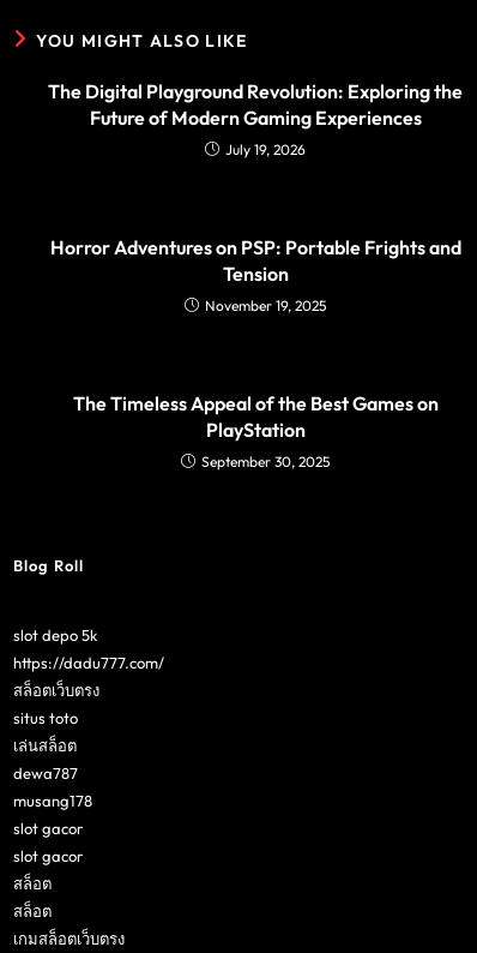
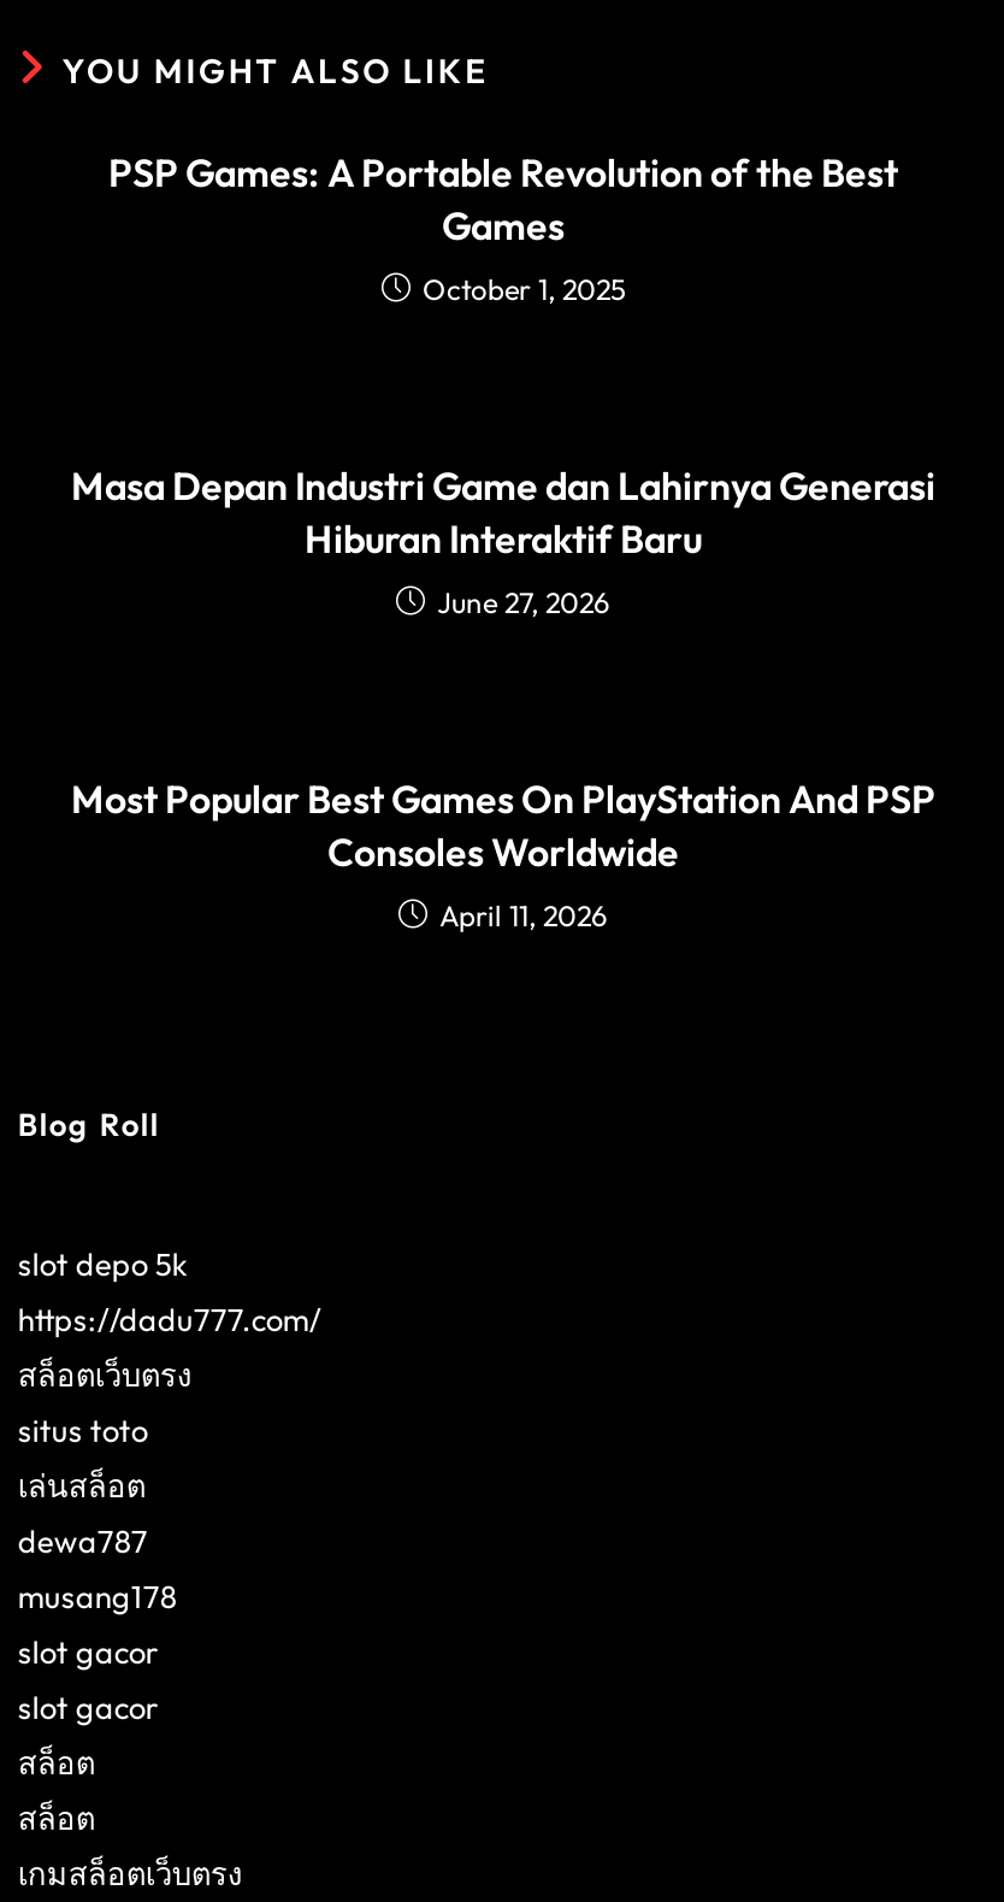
[48,79,463,158] The Digital Playground Revolution: Exploring the | Future of Modern Gaming Experiences | July 19, 2026 -> [108,148,898,307] PSP Games: A Portable Revolution of the Best | Games | October 1, 2025
[50,235,461,314] Horror Adventures on PSP: Portable Frights and | Tension | November 19, 2025 -> [71,461,935,620] Masa Depan Industri Game dan Lahirnya Generasi | Hiburan Interaktif Baru | June 27, 2026
[73,391,438,470] The Timeless Appeal of the Best Games on | PlayStation | September 30, 2025 -> [71,774,935,933] Most Popular Best Games On PlayStation And PSP | Consoles Worldwide | April 11, 2026

